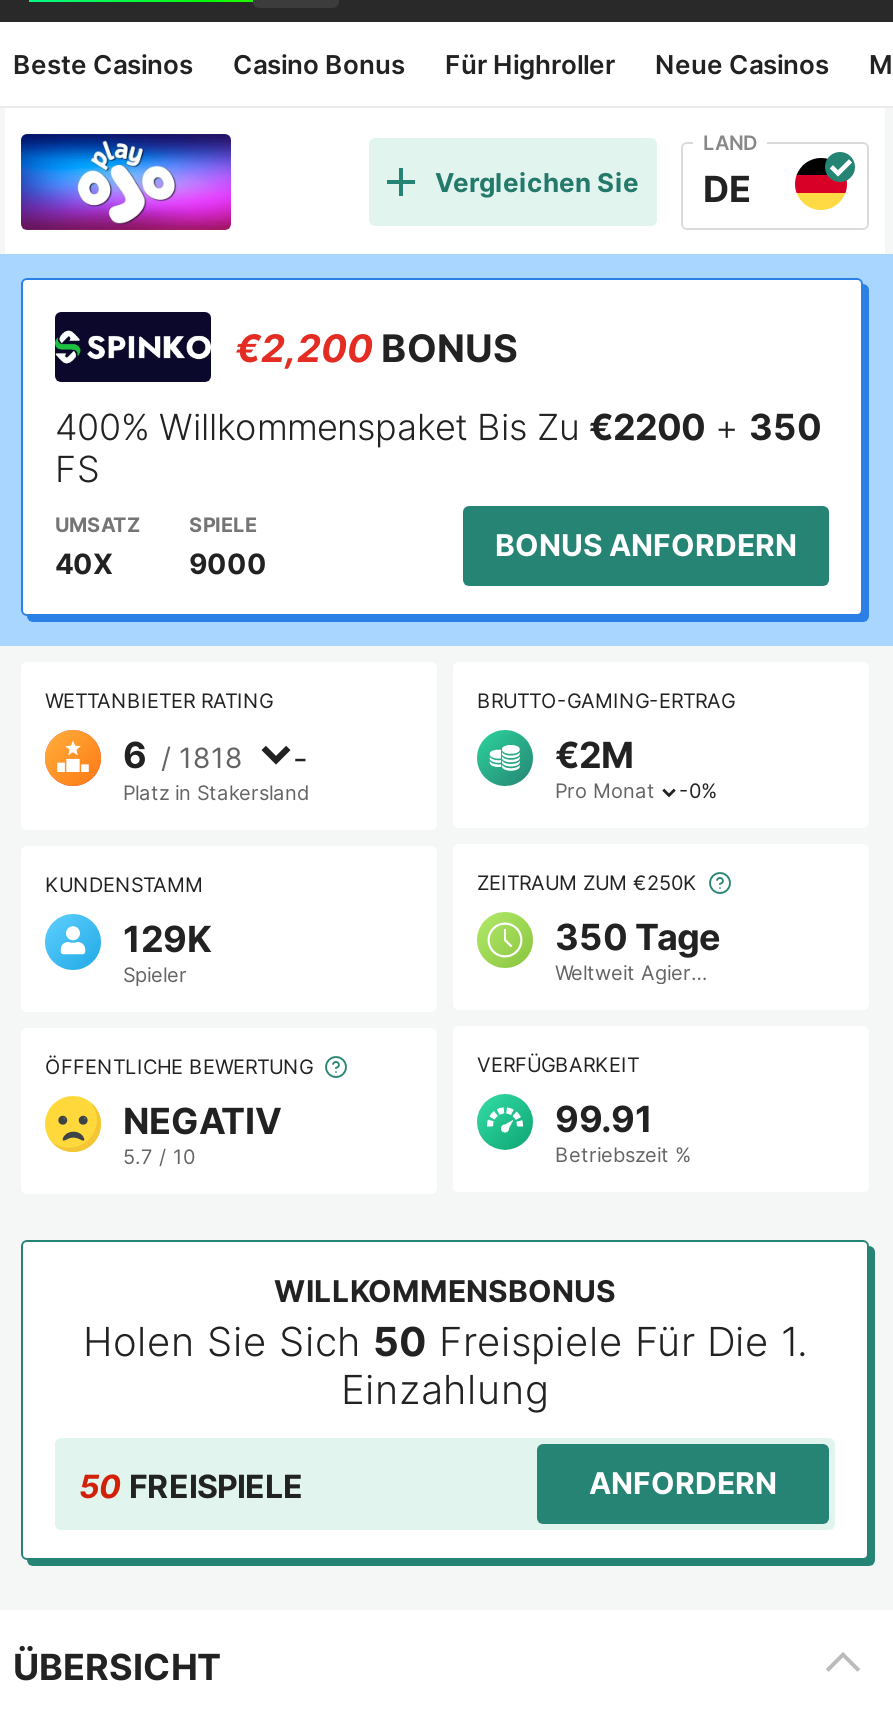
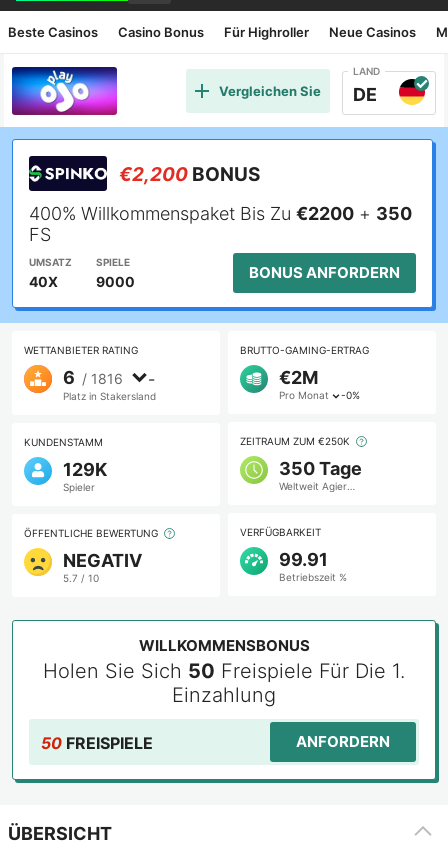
[123,734,243,776] 6 / 1818 -> [63,367,123,388] 6 / 1816

